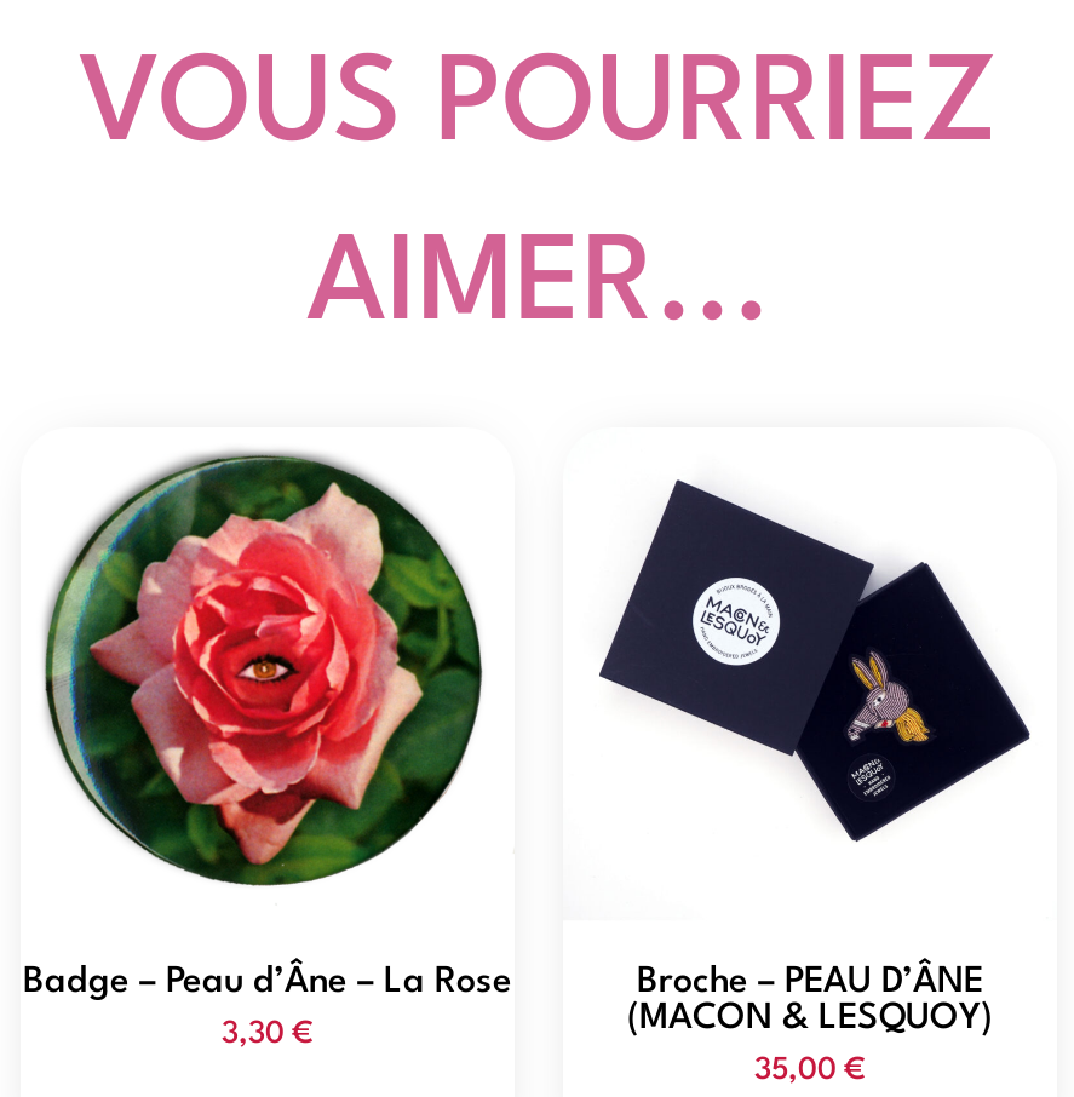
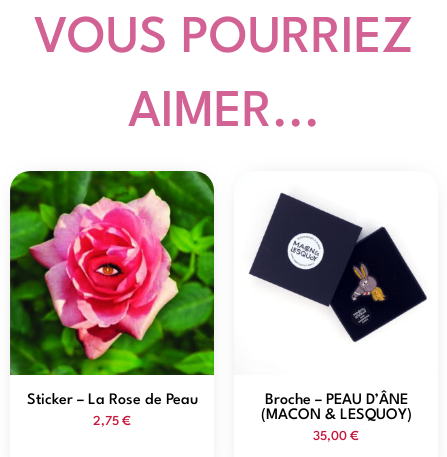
[21,427,515,1000] [image] | Badge – Peau d’Âne – La Rose -> [9,170,215,408] [image] | Sticker – La Rose de Peau
[222,1017,314,1049] 3,30 € -> [93,415,131,428] 2,75 €

